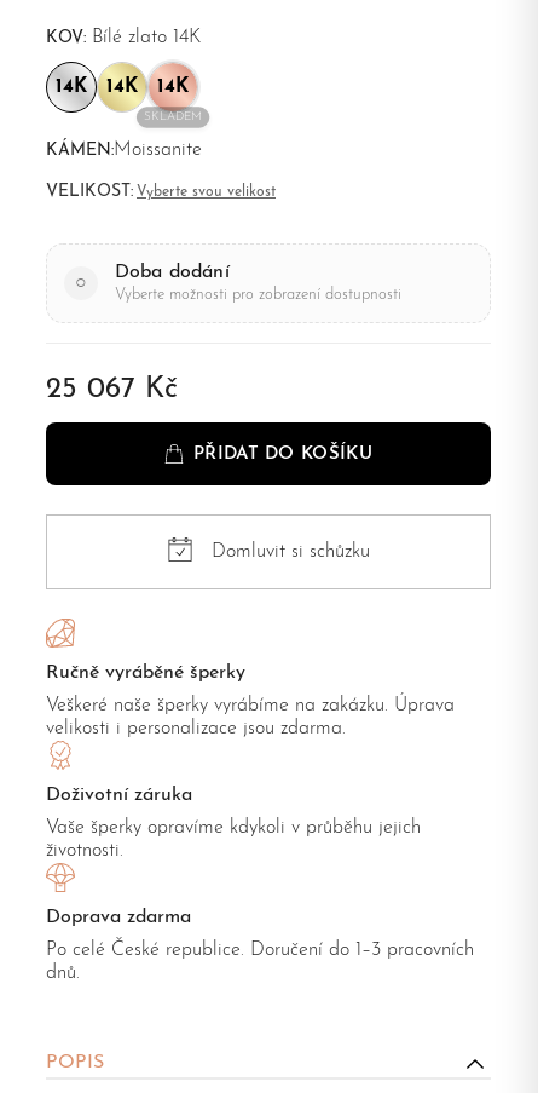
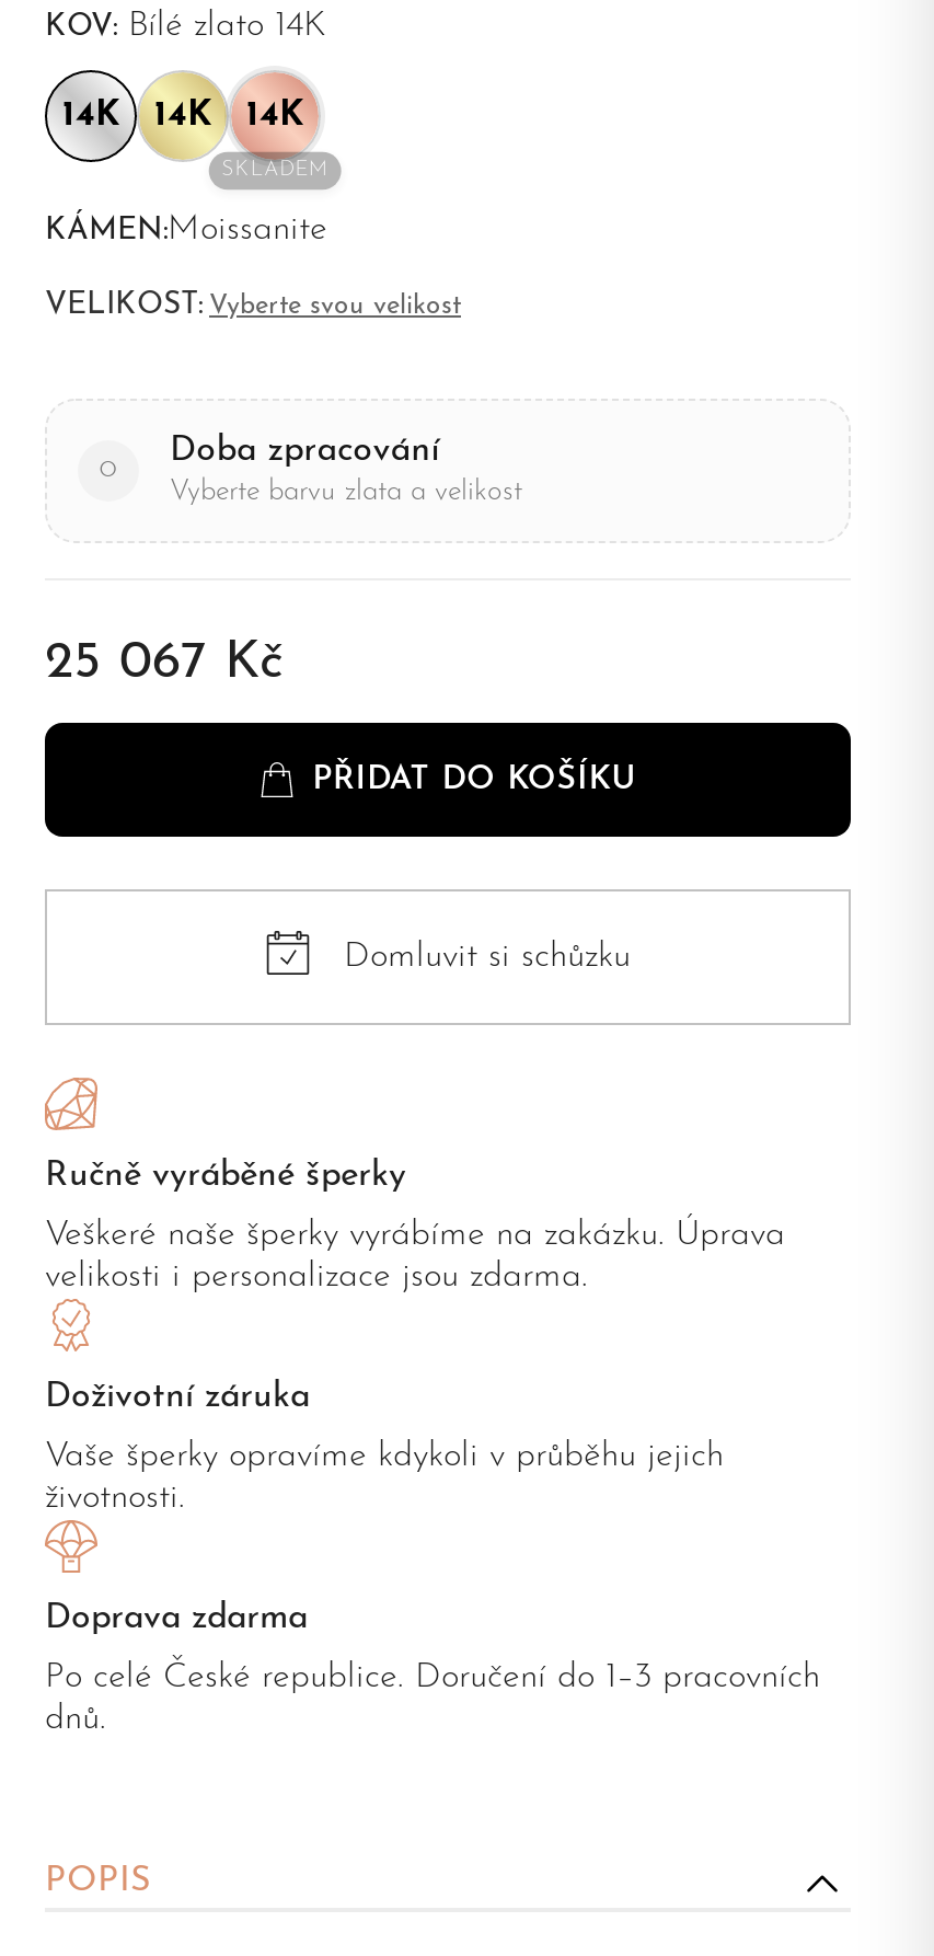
[115,263,229,283] Doba dodání -> [170,435,440,470] Doba zpracování
[115,287,401,303] Vyberte možnosti pro zobrazení dostupnosti -> [170,478,522,507] Vyberte barvu zlata a velikost

